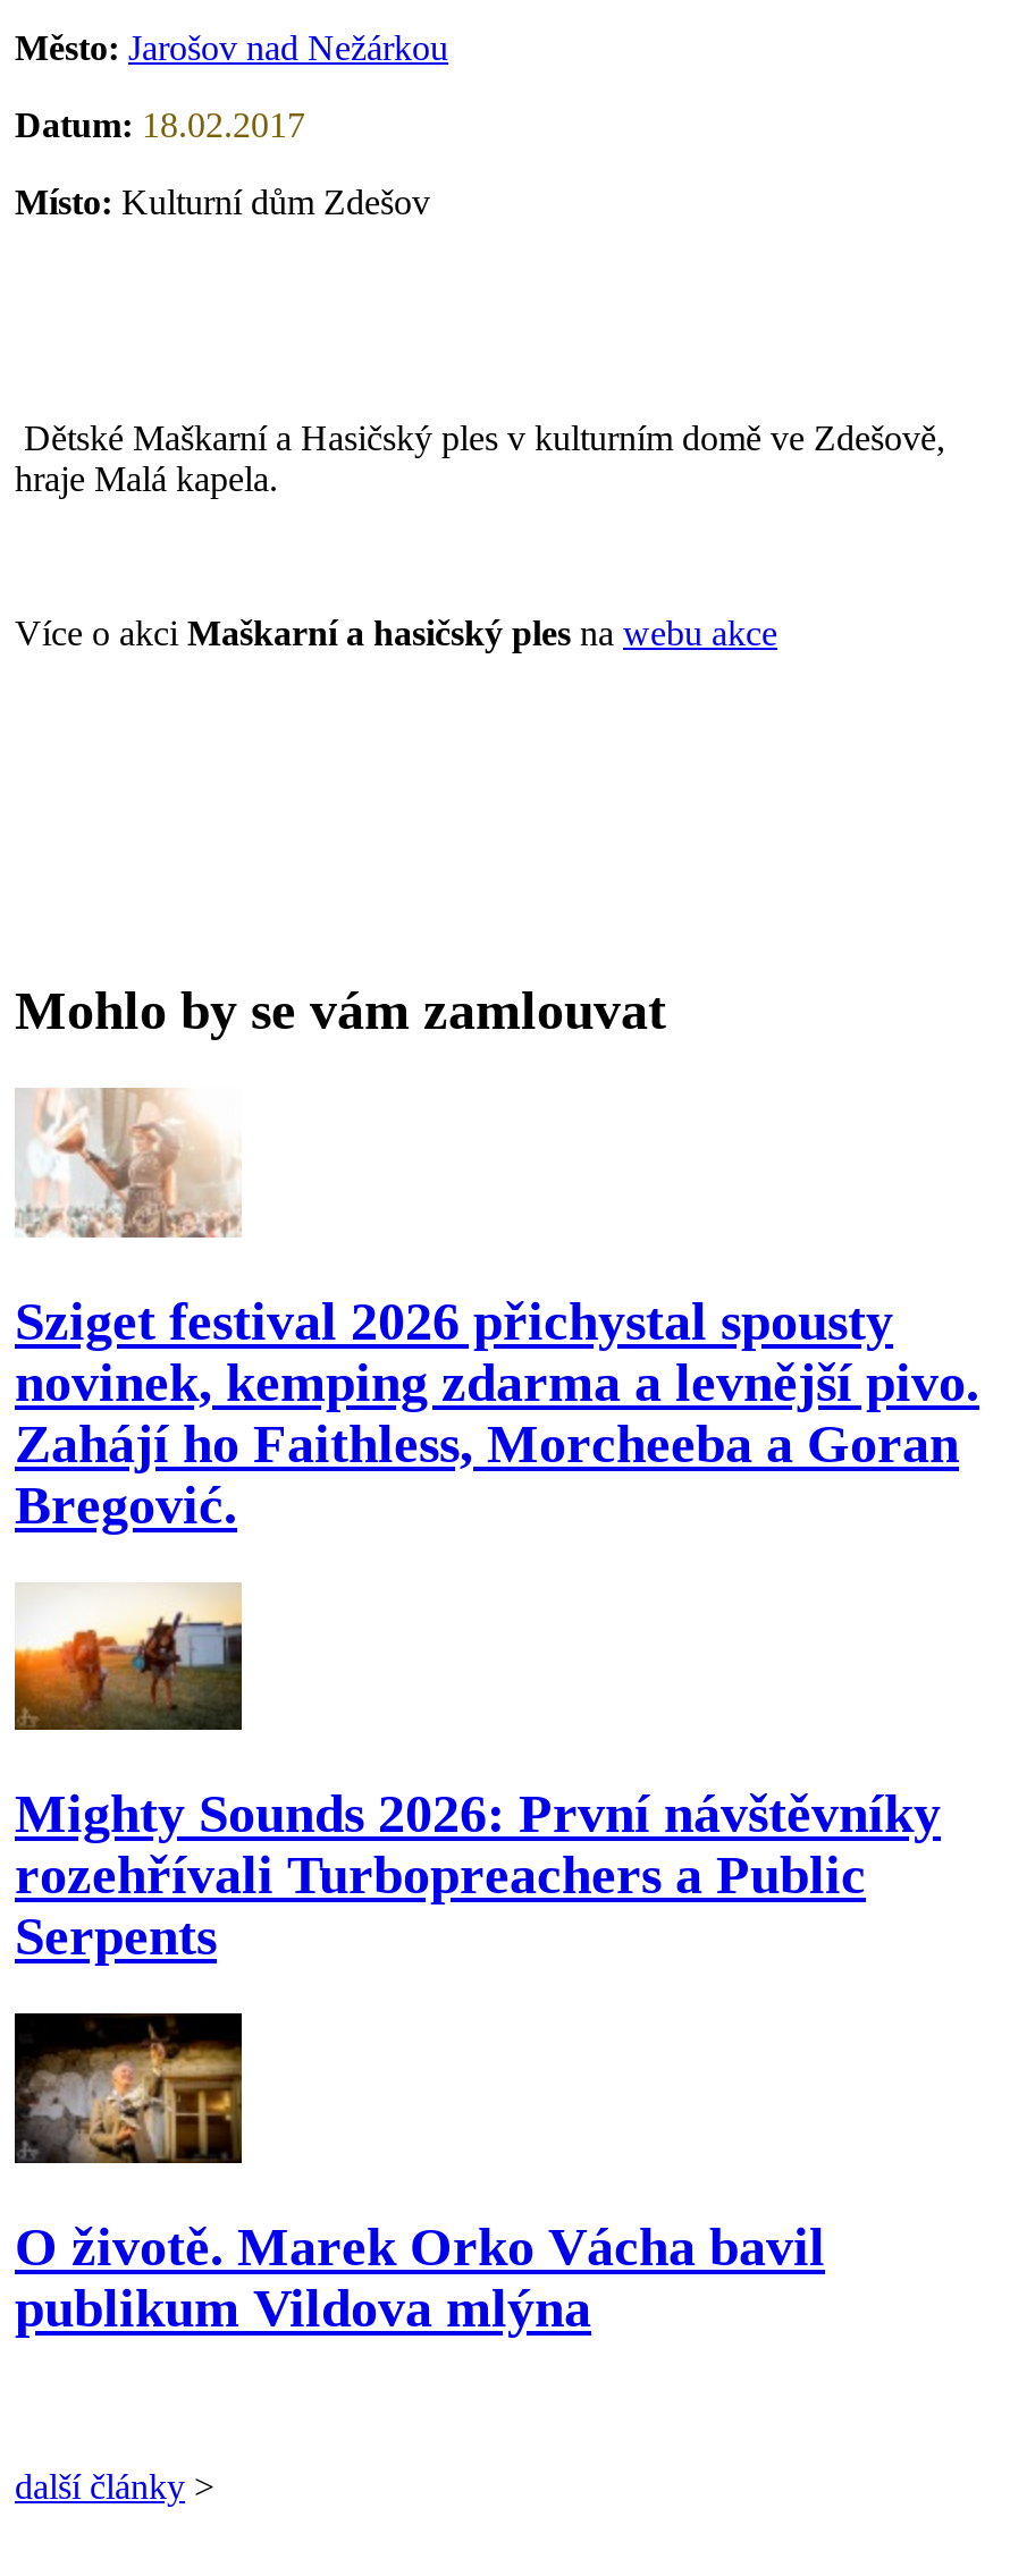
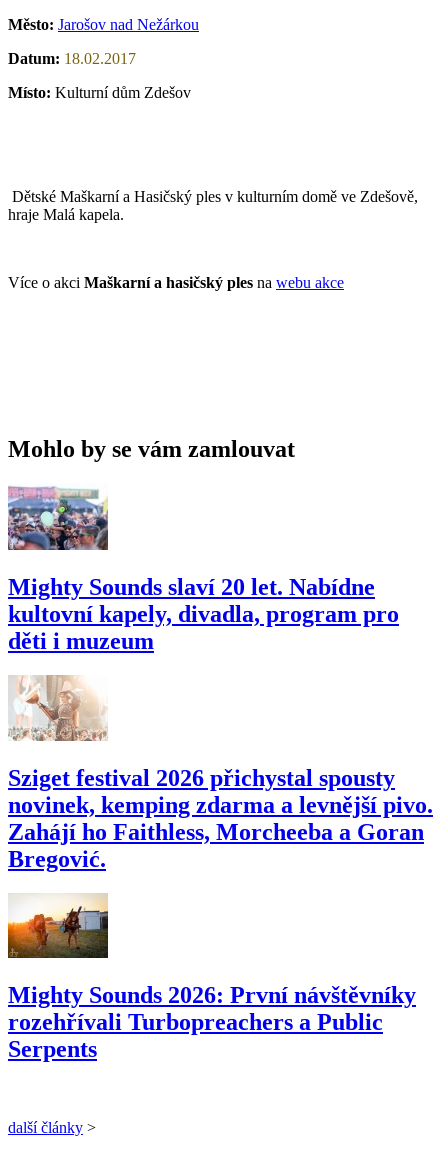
none -> [7,486,399,654] [image] | Mighty Sounds slaví 20 let. Nabídne | kultovní kapely, divadla, program pro | děti i muzeum
moved [12,1086,979,1965] -> [7,674,433,1062]: [image] | Sziget festival 2026 přichystal spousty | novinek, kemping zdarma a levnější pivo. | Zahájí ho Faithless, Morcheeba a Goran | Bregović. | Mighty Sounds 2026: První návštěvníky | rozehřívali Turbopreachers a Public | Serpents
[12,2011,825,2337] [image] | O životě. Marek Orko Vácha bavil | publikum Vildova mlýna -> none

